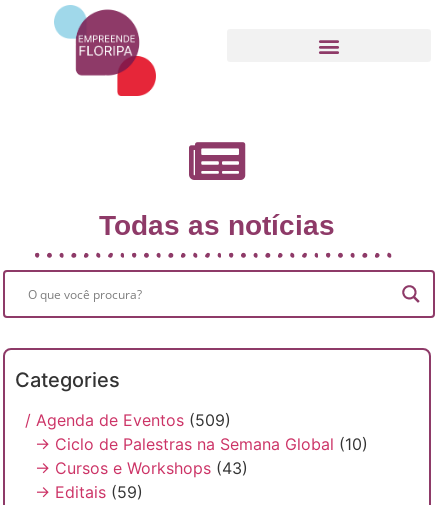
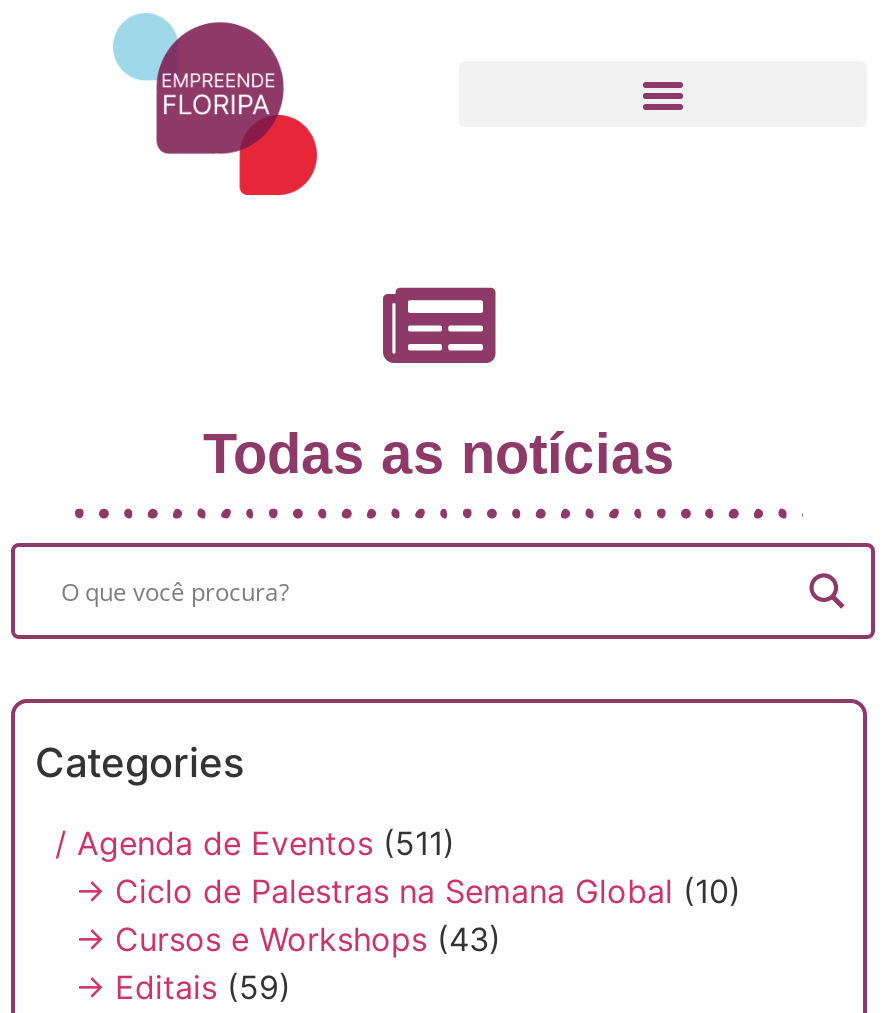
[25,410,231,430] / Agenda de Eventos (509) -> [55,824,455,864] / Agenda de Eventos (511)

